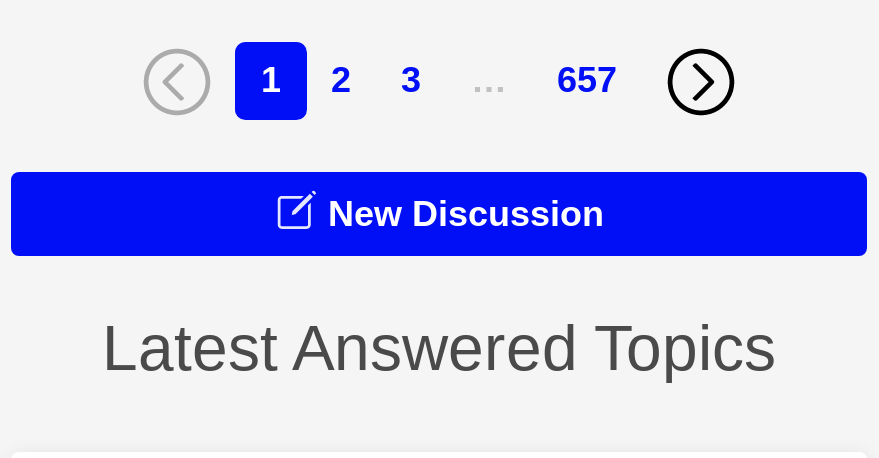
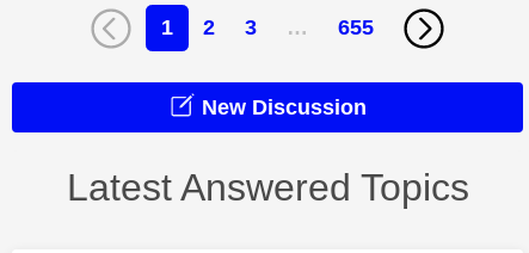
[557,60,617,100] 657 -> [338,16,374,39] 655

